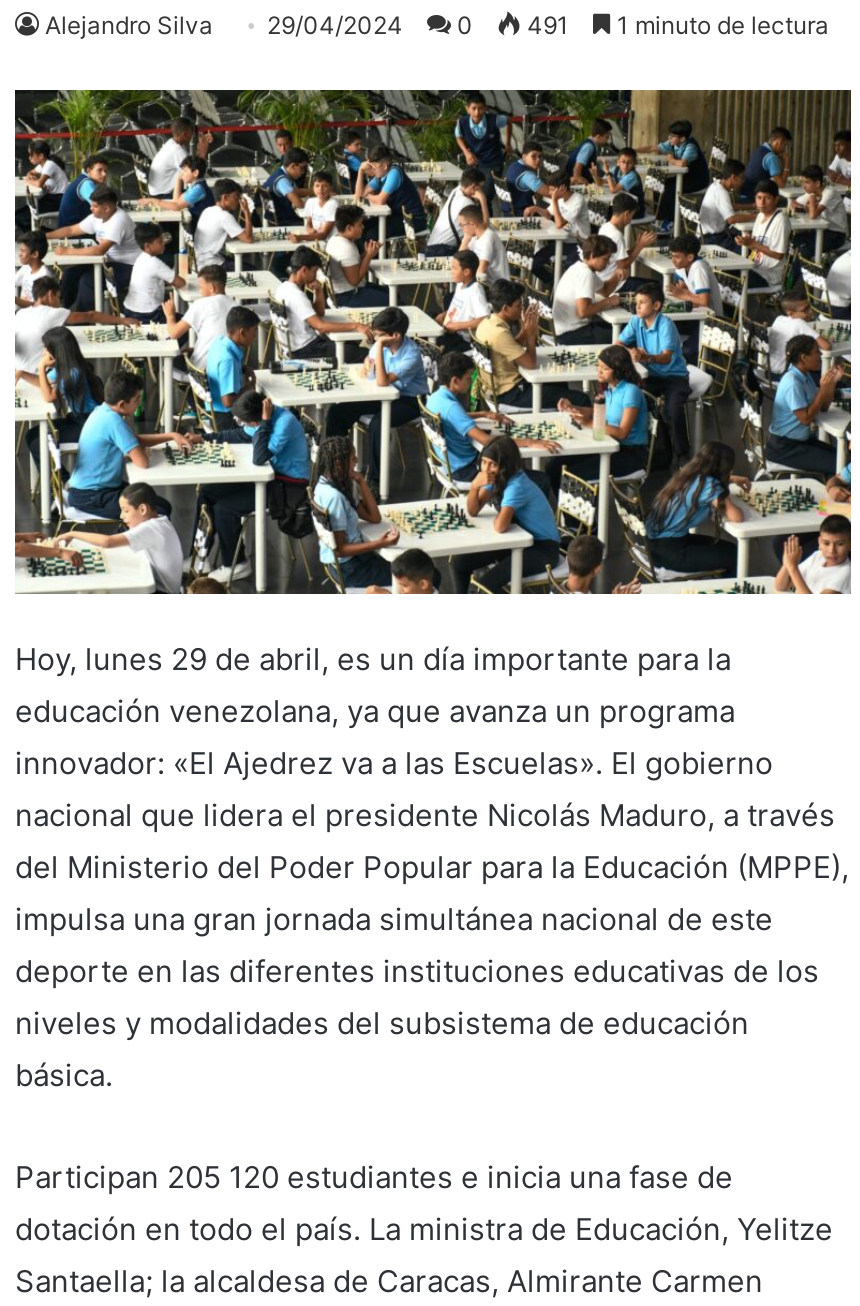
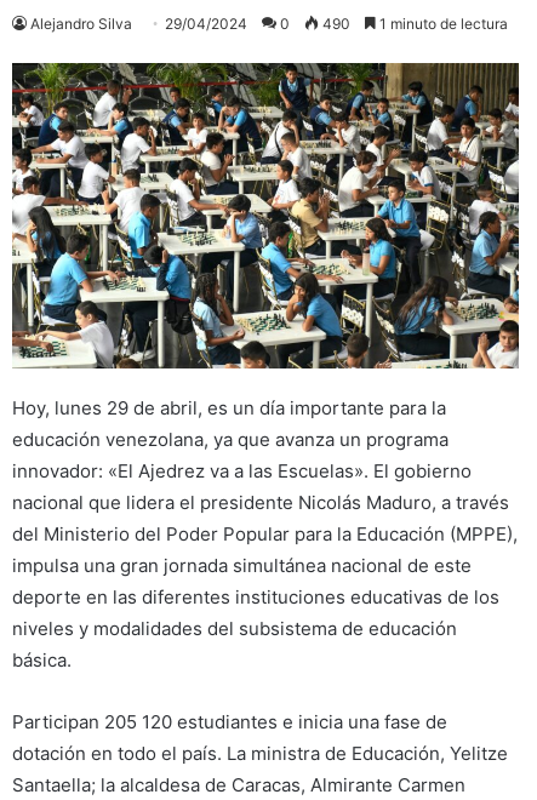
[45,9,829,39] Alejandro Silva 29/04/2024 0 491 1 minuto de lectura -> [30,14,508,32] Alejandro Silva 29/04/2024 0 490 1 minuto de lectura

